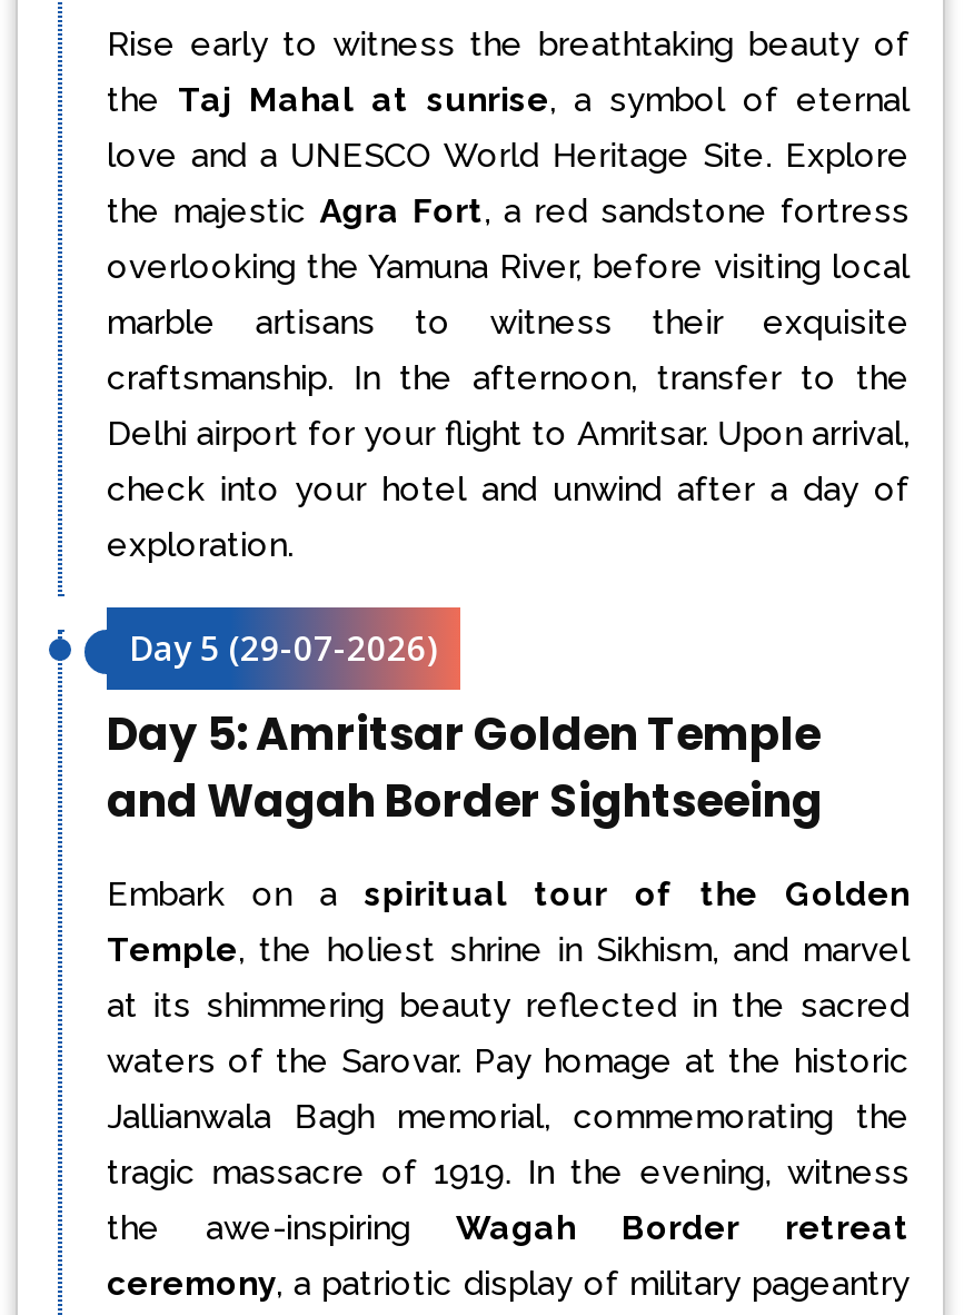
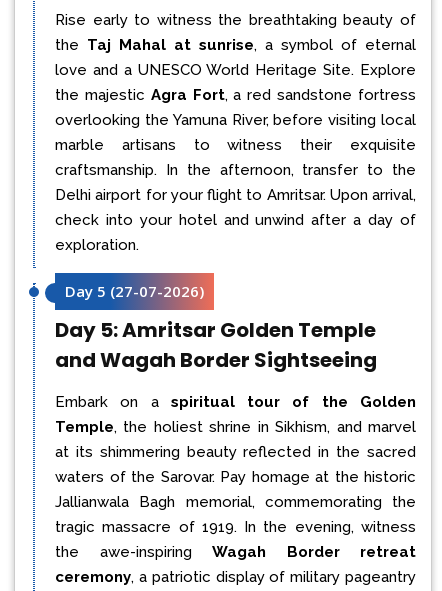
[129,625,438,669] Day 5 (29-07-2026) -> [65,281,204,301] Day 5 (27-07-2026)

